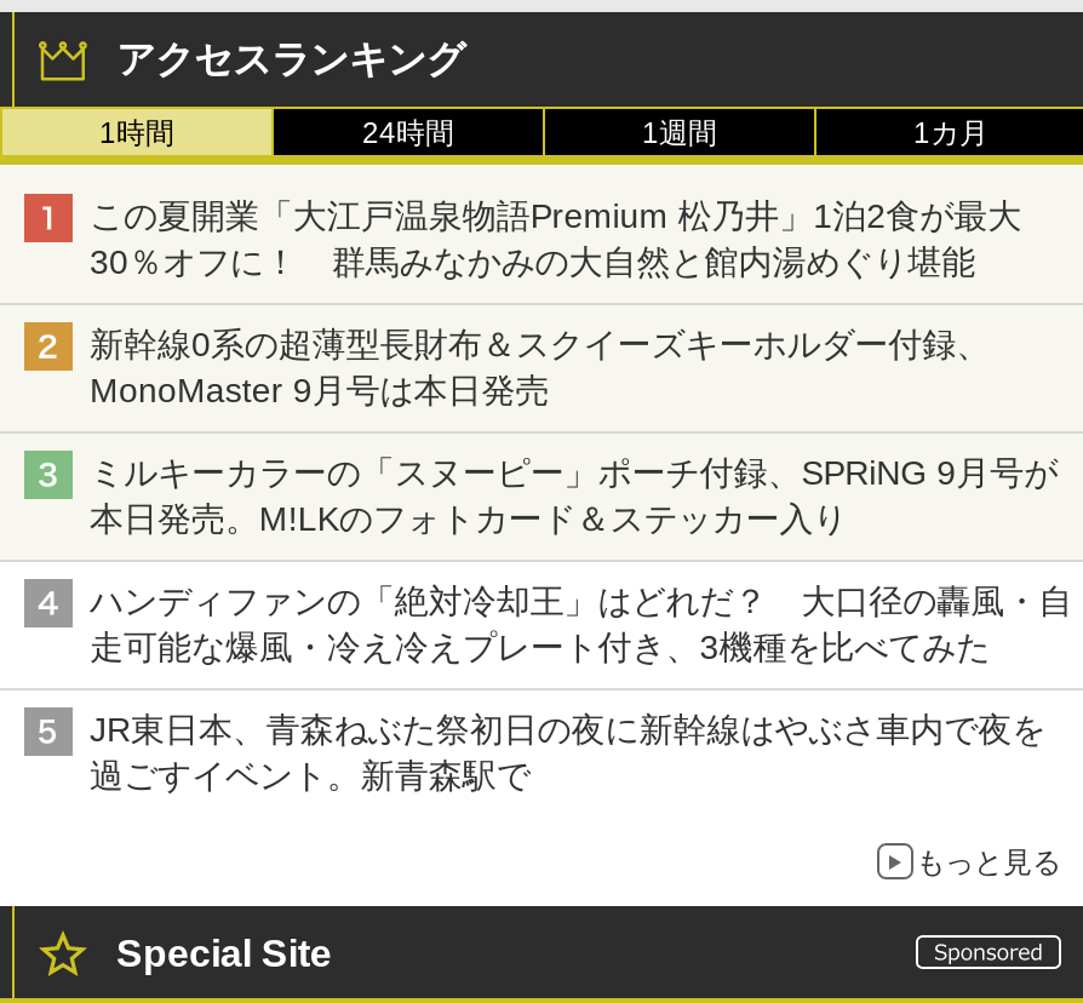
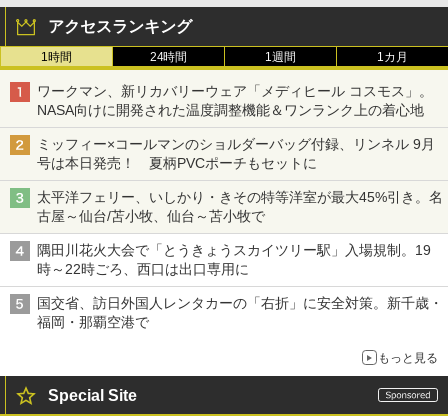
[90,196,1021,280] この夏開業「大江戸温泉物語Premium 松乃井」1泊2食が最大 | 30％オフに！ 群馬みなかみの大自然と館内湯めぐり堪能 -> [37,83,433,118] ワークマン、新リカバリーウェア「メディヒール コスモス」。 | NASA向けに開発された温度調整機能＆ワンランク上の着心地
[90,324,990,409] 新幹線0系の超薄型長財布＆スクイーズキーホルダー付録、 | MonoMaster 9月号は本日発売 -> [37,136,435,171] ミッフィー×コールマンのショルダーバッグ付録、リンネル 9月 | 号は本日発売！ 夏柄PVCポーチもセットに
[90,452,1058,537] ミルキーカラーの「スヌーピー」ポーチ付録、SPRiNG 9月号が | 本日発売。M!LKのフォトカード＆ステッカー入り -> [37,189,443,224] 太平洋フェリー、いしかり・きその特等洋室が最大45%引き。名 | 古屋～仙台/苫小牧、仙台～苫小牧で
[90,581,1072,666] ハンディファンの「絶対冷却王」はどれだ？ 大口径の轟風・自 | 走可能な爆風・冷え冷えプレート付き、3機種を比べてみた -> [37,242,431,277] 隅田川花火大会で「とうきょうスカイツリー駅」入場規制。19 | 時～22時ごろ、西口は出口専用に
[90,709,1046,794] JR東日本、青森ねぶた祭初日の夜に新幹線はやぶさ車内で夜を | 過ごすイベント。新青森駅で -> [37,295,443,330] 国交省、訪日外国人レンタカーの「右折」に安全対策。新千歳・ | 福岡・那覇空港で

